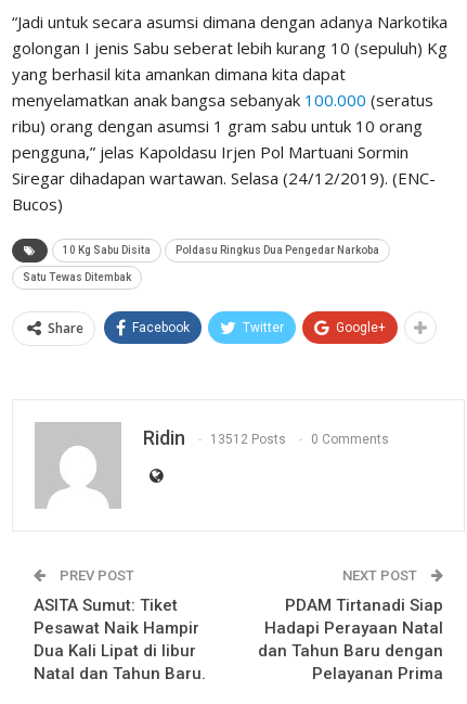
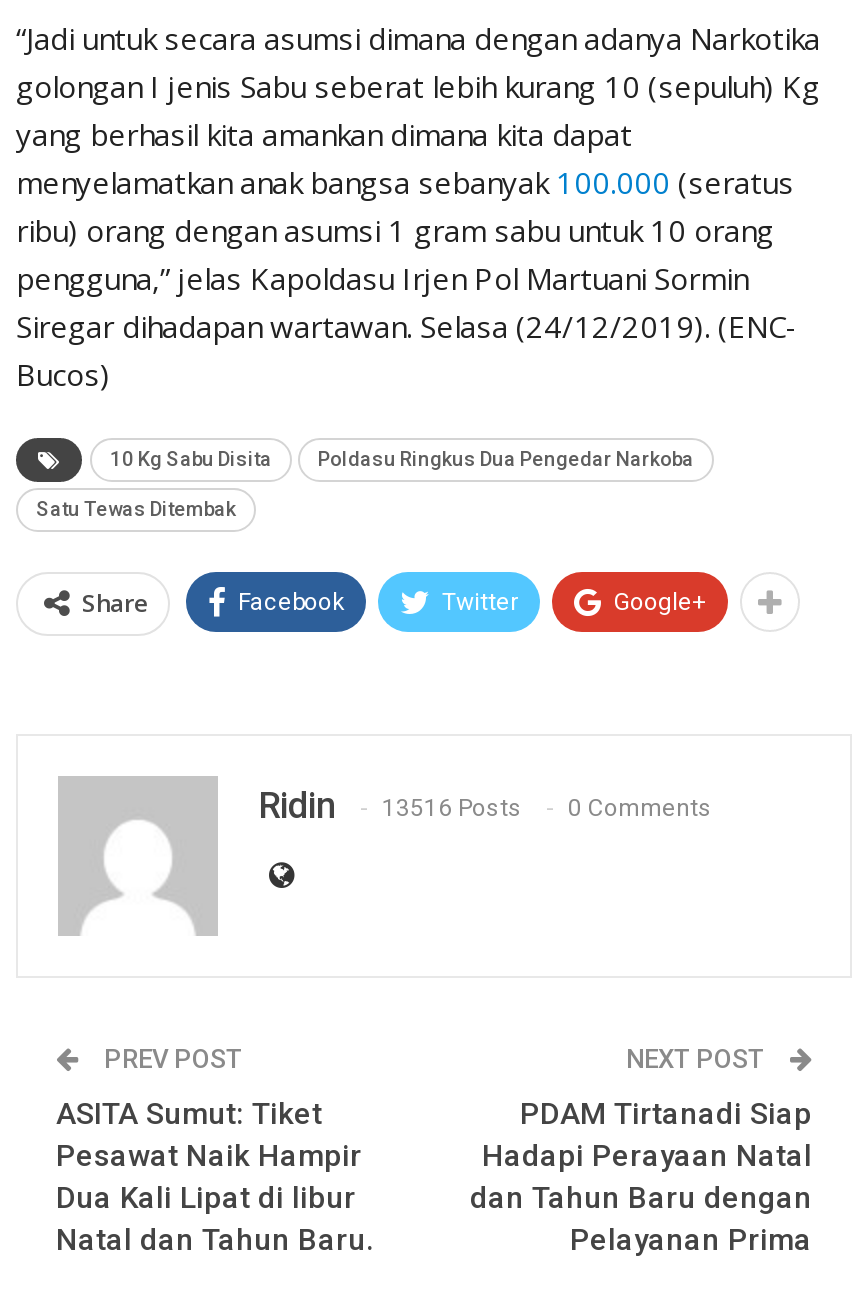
[143,426,389,449] Ridin 13512 Posts 0 Comments -> [258,783,712,825] Ridin 13516 Posts 0 Comments

